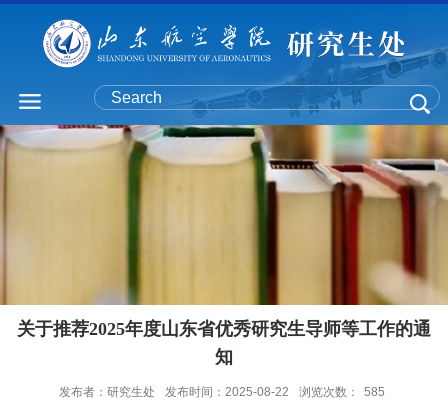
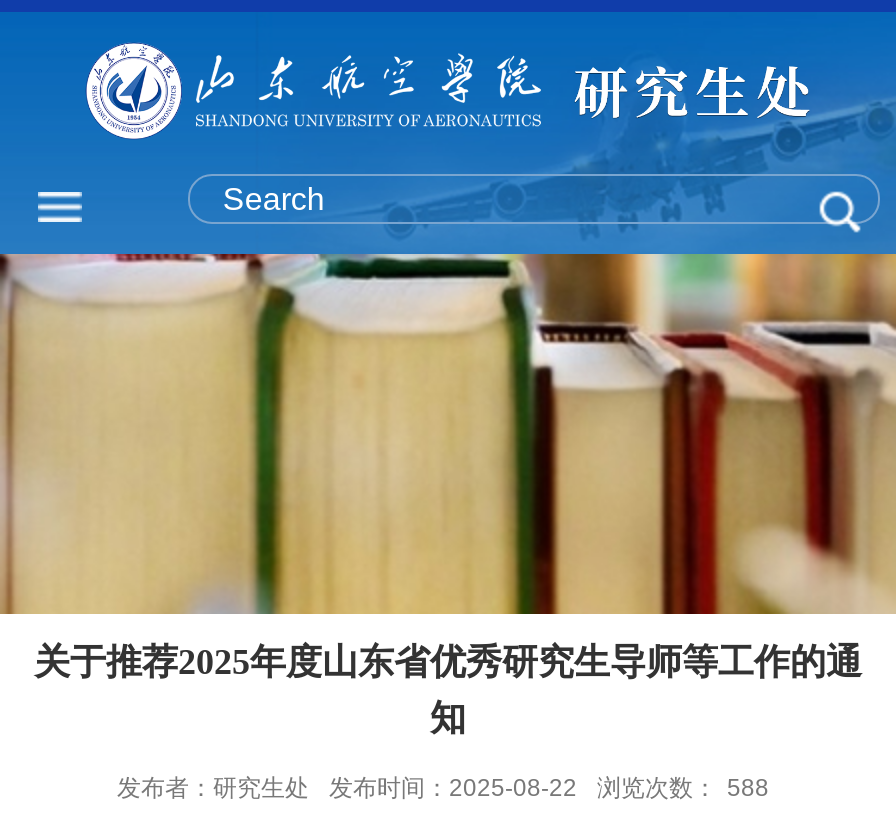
[58,385,384,399] 发布者：研究生处 发布时间：2025-08-22 浏览次数： 585 -> [117,774,769,802] 发布者：研究生处 发布时间：2025-08-22 浏览次数： 588

